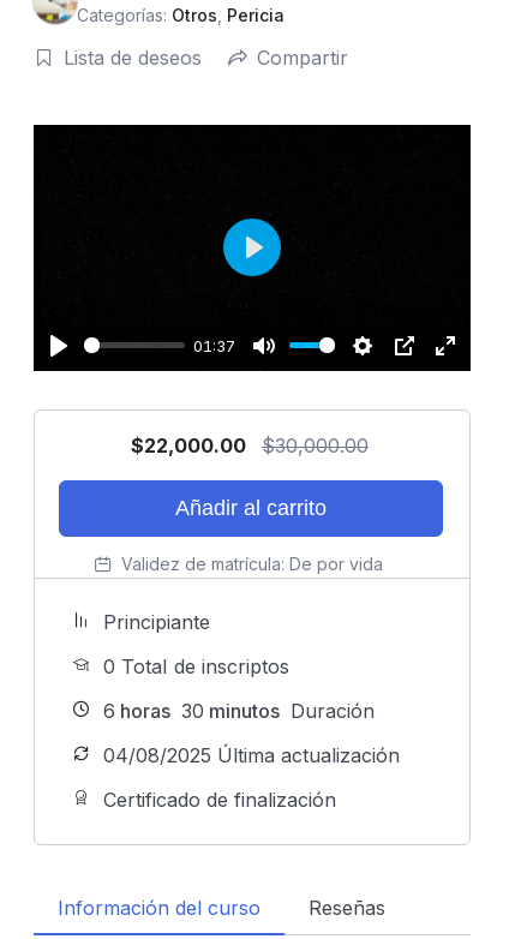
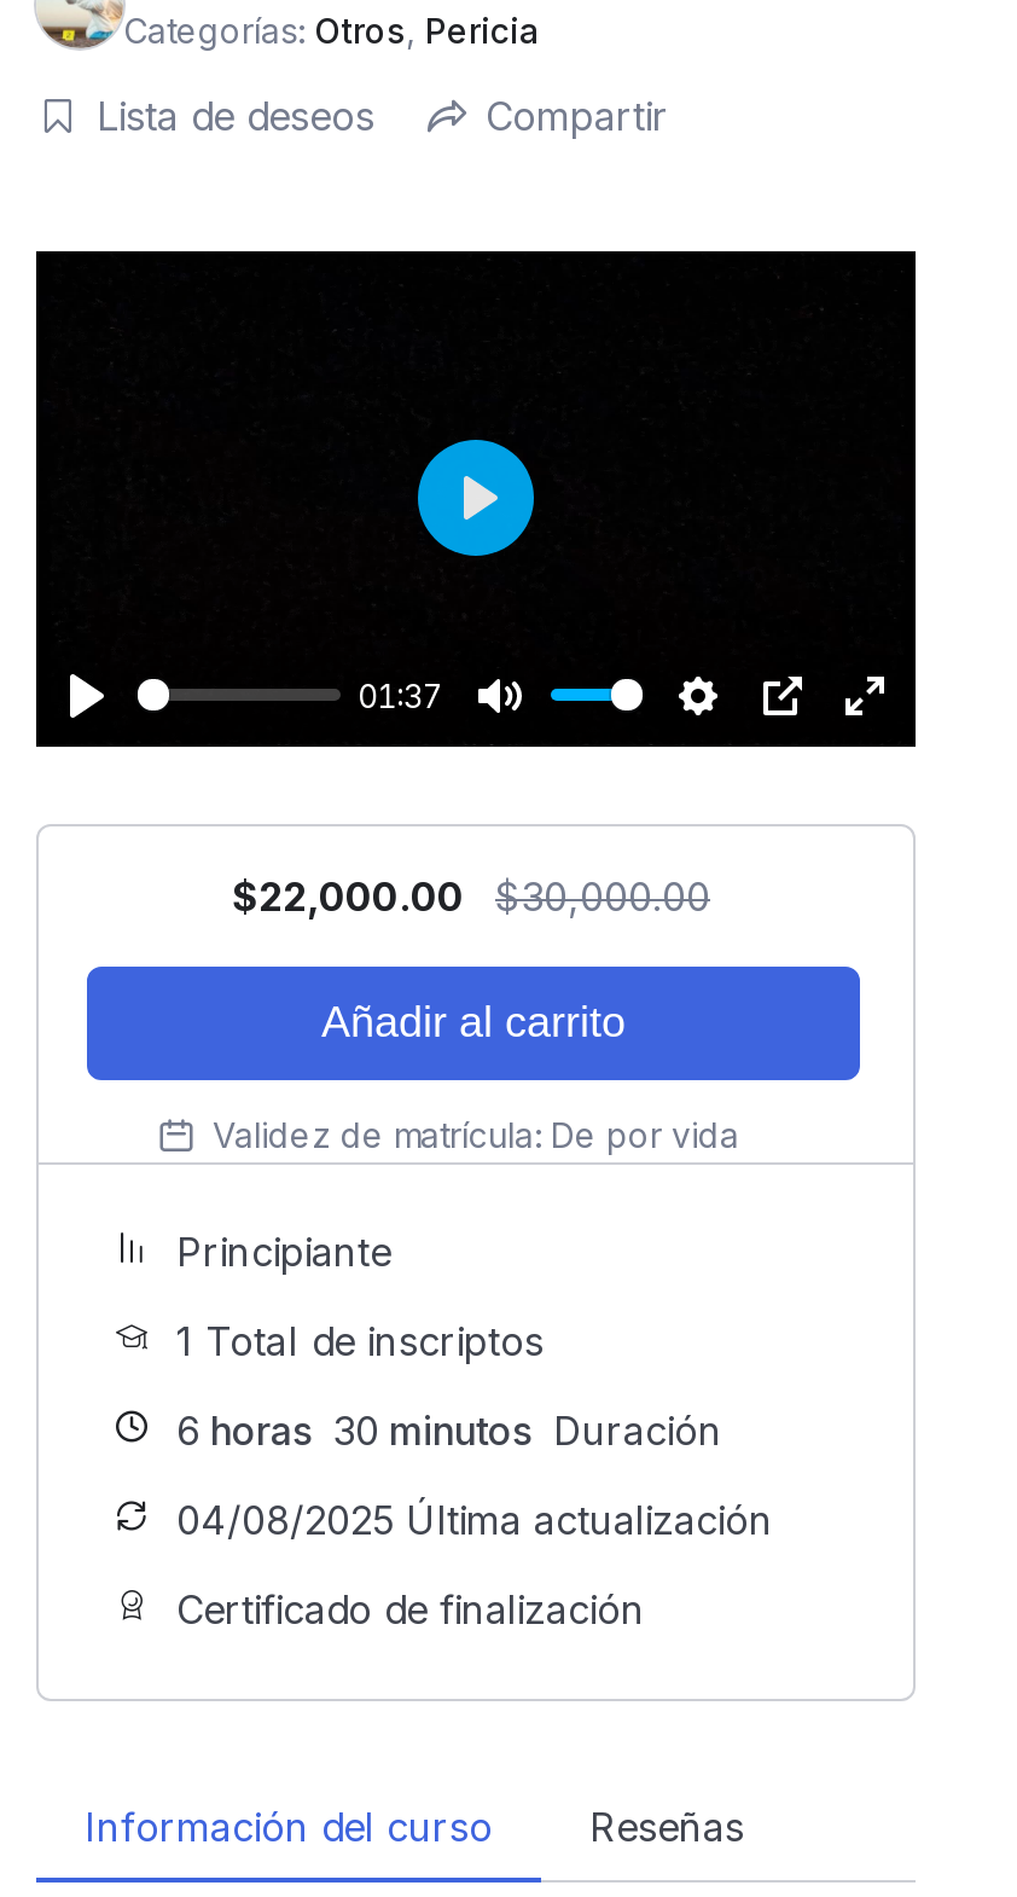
[103,654,289,678] 0 TotaI de inscriptos -> [176,1317,544,1365] 1 TotaI de inscriptos

